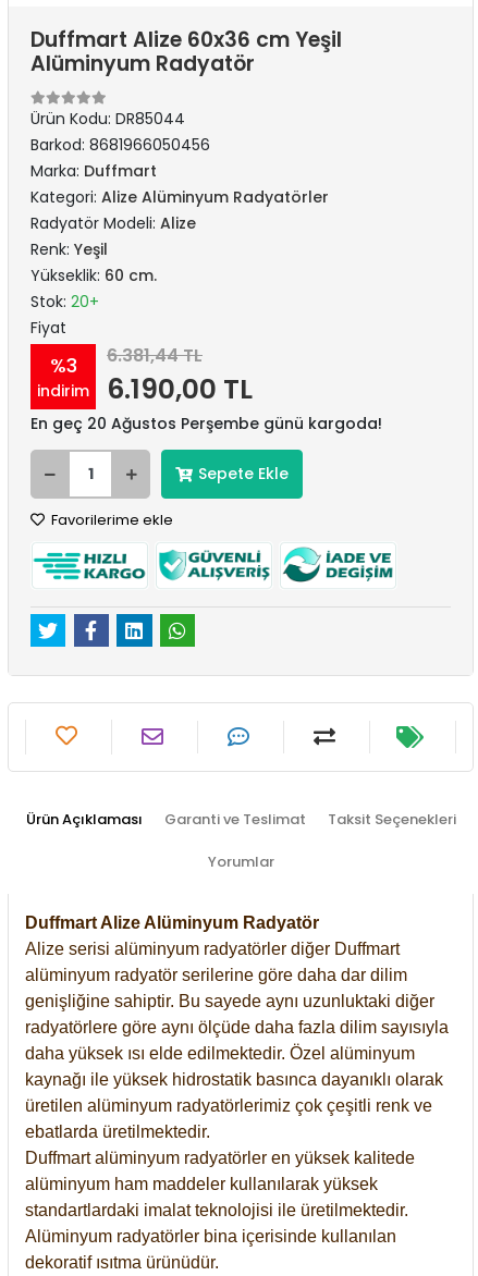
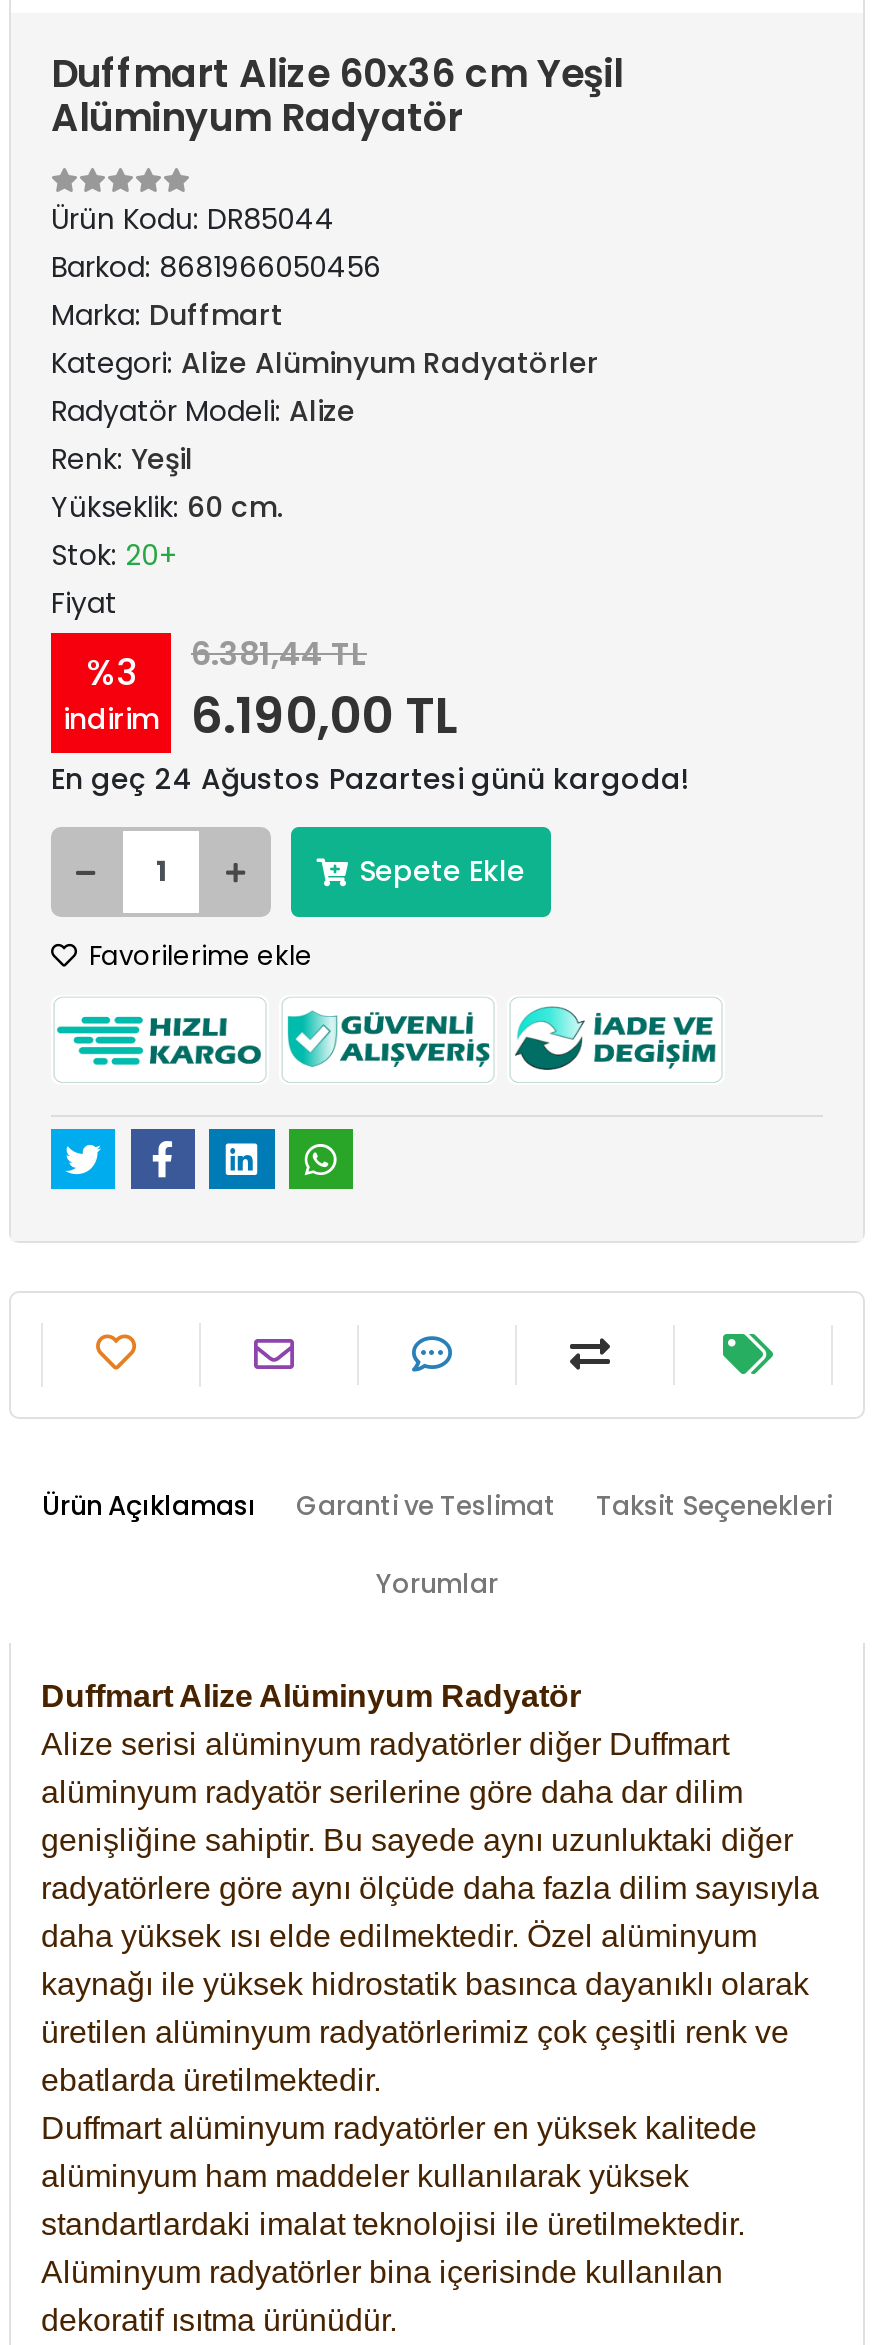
[30,413,382,434] En geç 20 Ağustos Perşembe günü kargoda! -> [51,759,689,799] En geç 24 Ağustos Pazartesi günü kargoda!

